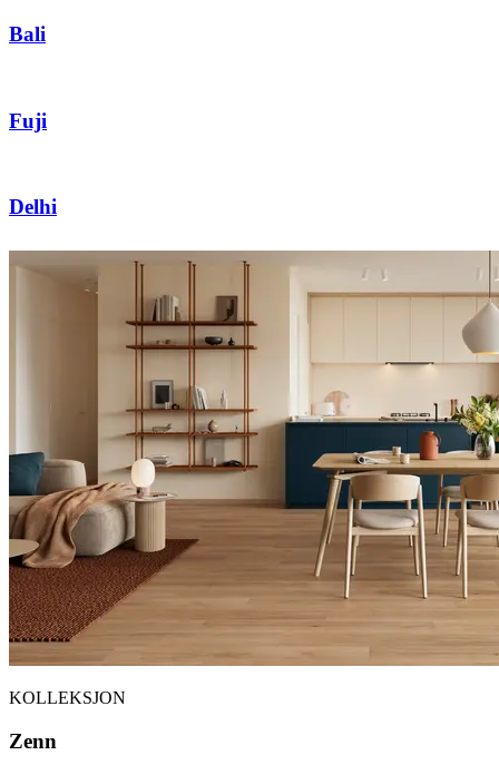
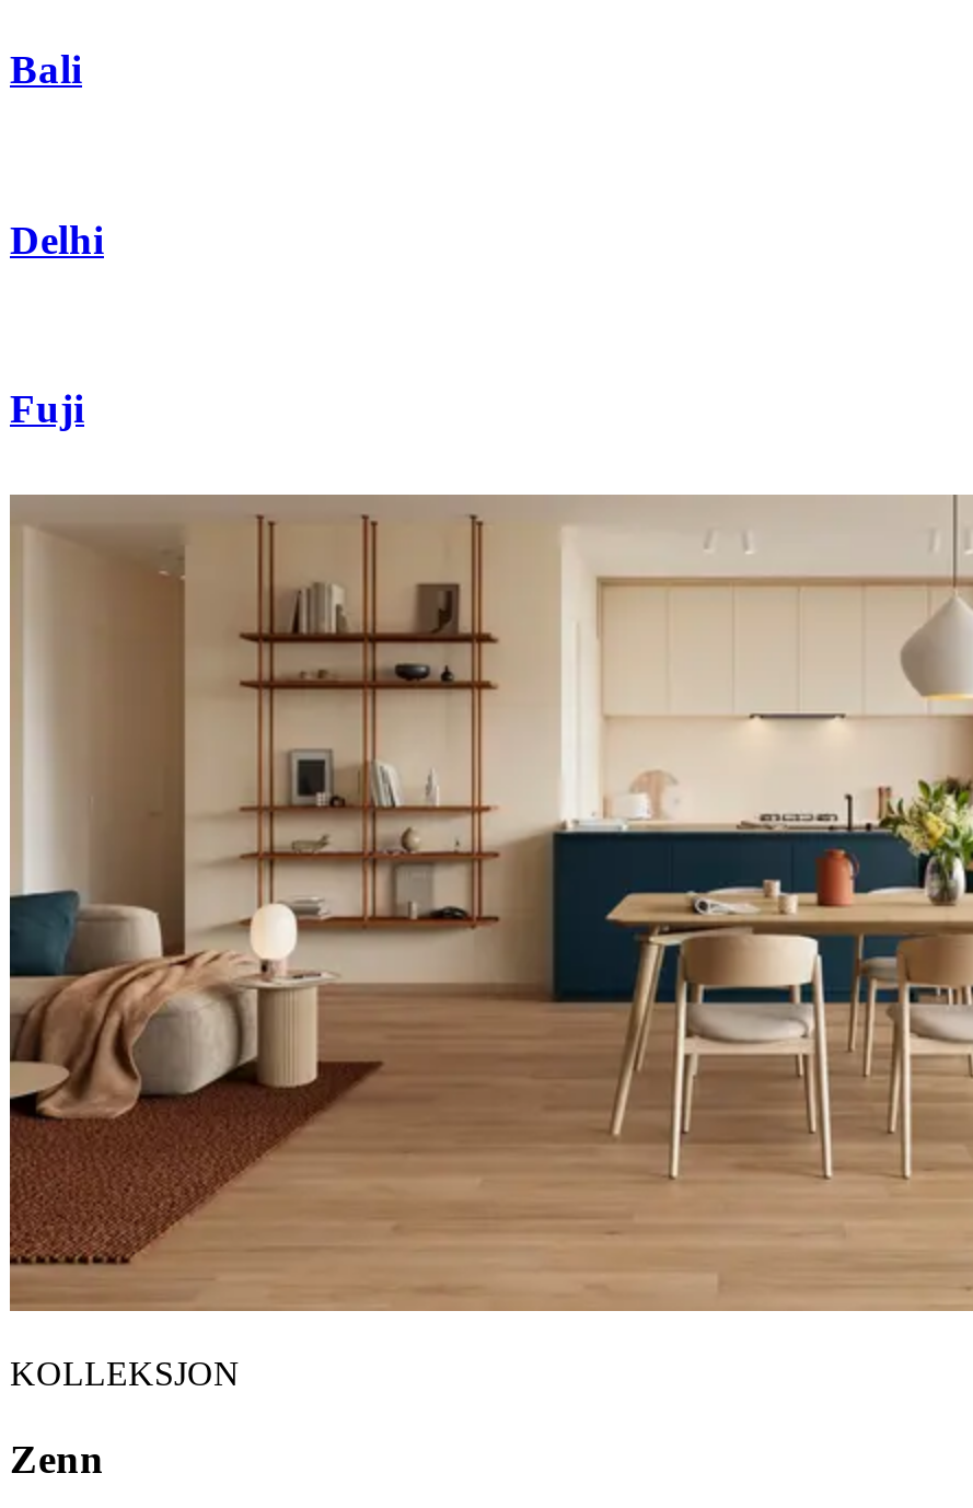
moved [9,109,47,132] -> [10,386,84,432]: Fuji
moved [9,195,57,218] -> [10,216,104,262]: Delhi

